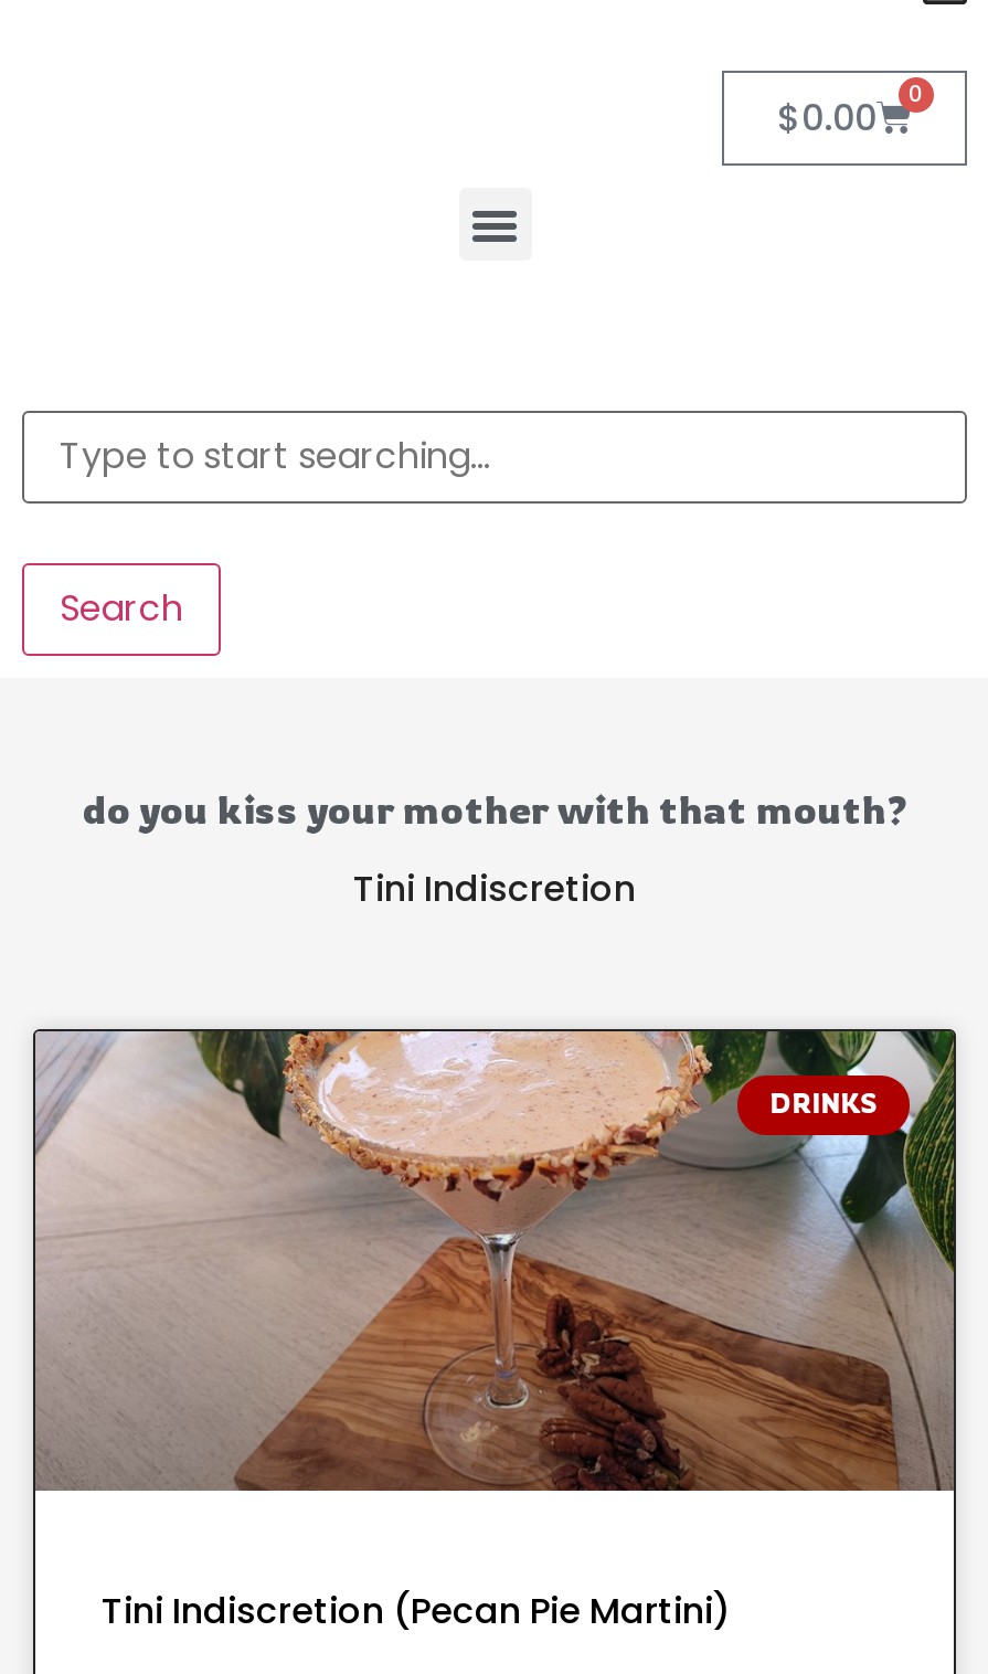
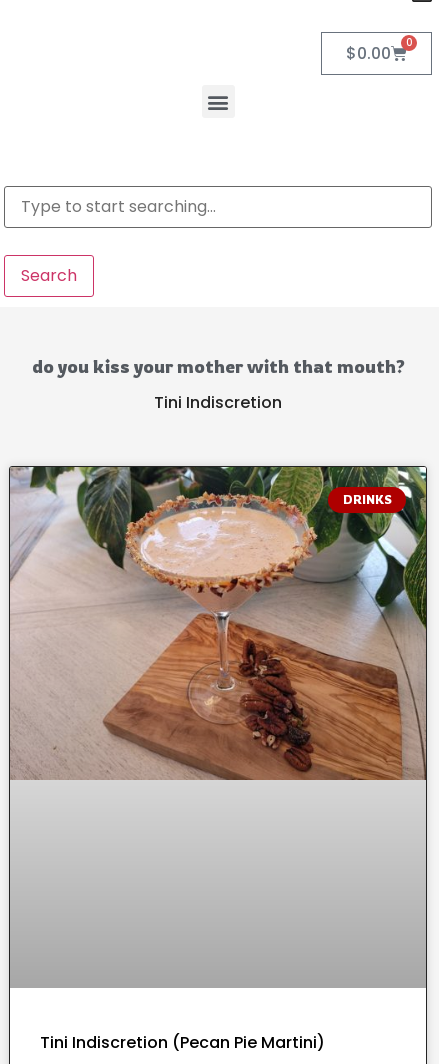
[35,1029,956,1493] [image] -> [9,466,427,988] [image]

